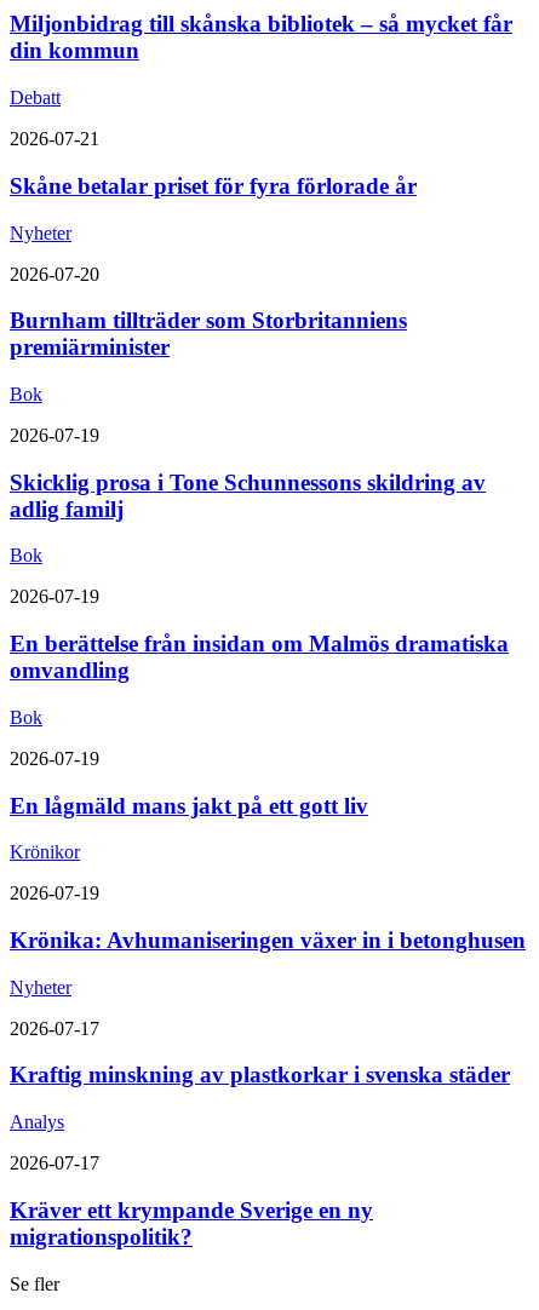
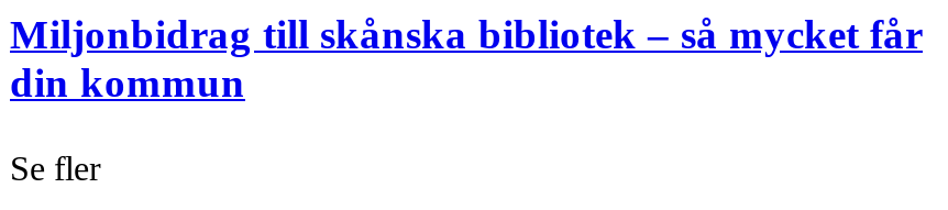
[10,87,526,1249] Debatt | 2026-07-21 | Skåne betalar priset för fyra förlorade år | Nyheter | 2026-07-20 | Burnham tillträder som Storbritanniens | premiärminister | Bok | 2026-07-19 | Skicklig prosa i Tone Schunnessons skildring av | adlig familj | Bok | 2026-07-19 | En berättelse från insidan om Malmös dramatiska | omvandling | Bok | 2026-07-19 | En lågmäld mans jakt på ett gott liv | Krönikor | 2026-07-19 | Krönika: Avhumaniseringen växer in i betonghusen | Nyheter | 2026-07-17 | Kraftig minskning av plastkorkar i svenska städer | Analys | 2026-07-17 | Kräver ett krympande Sverige en ny | migrationspolitik? -> none

